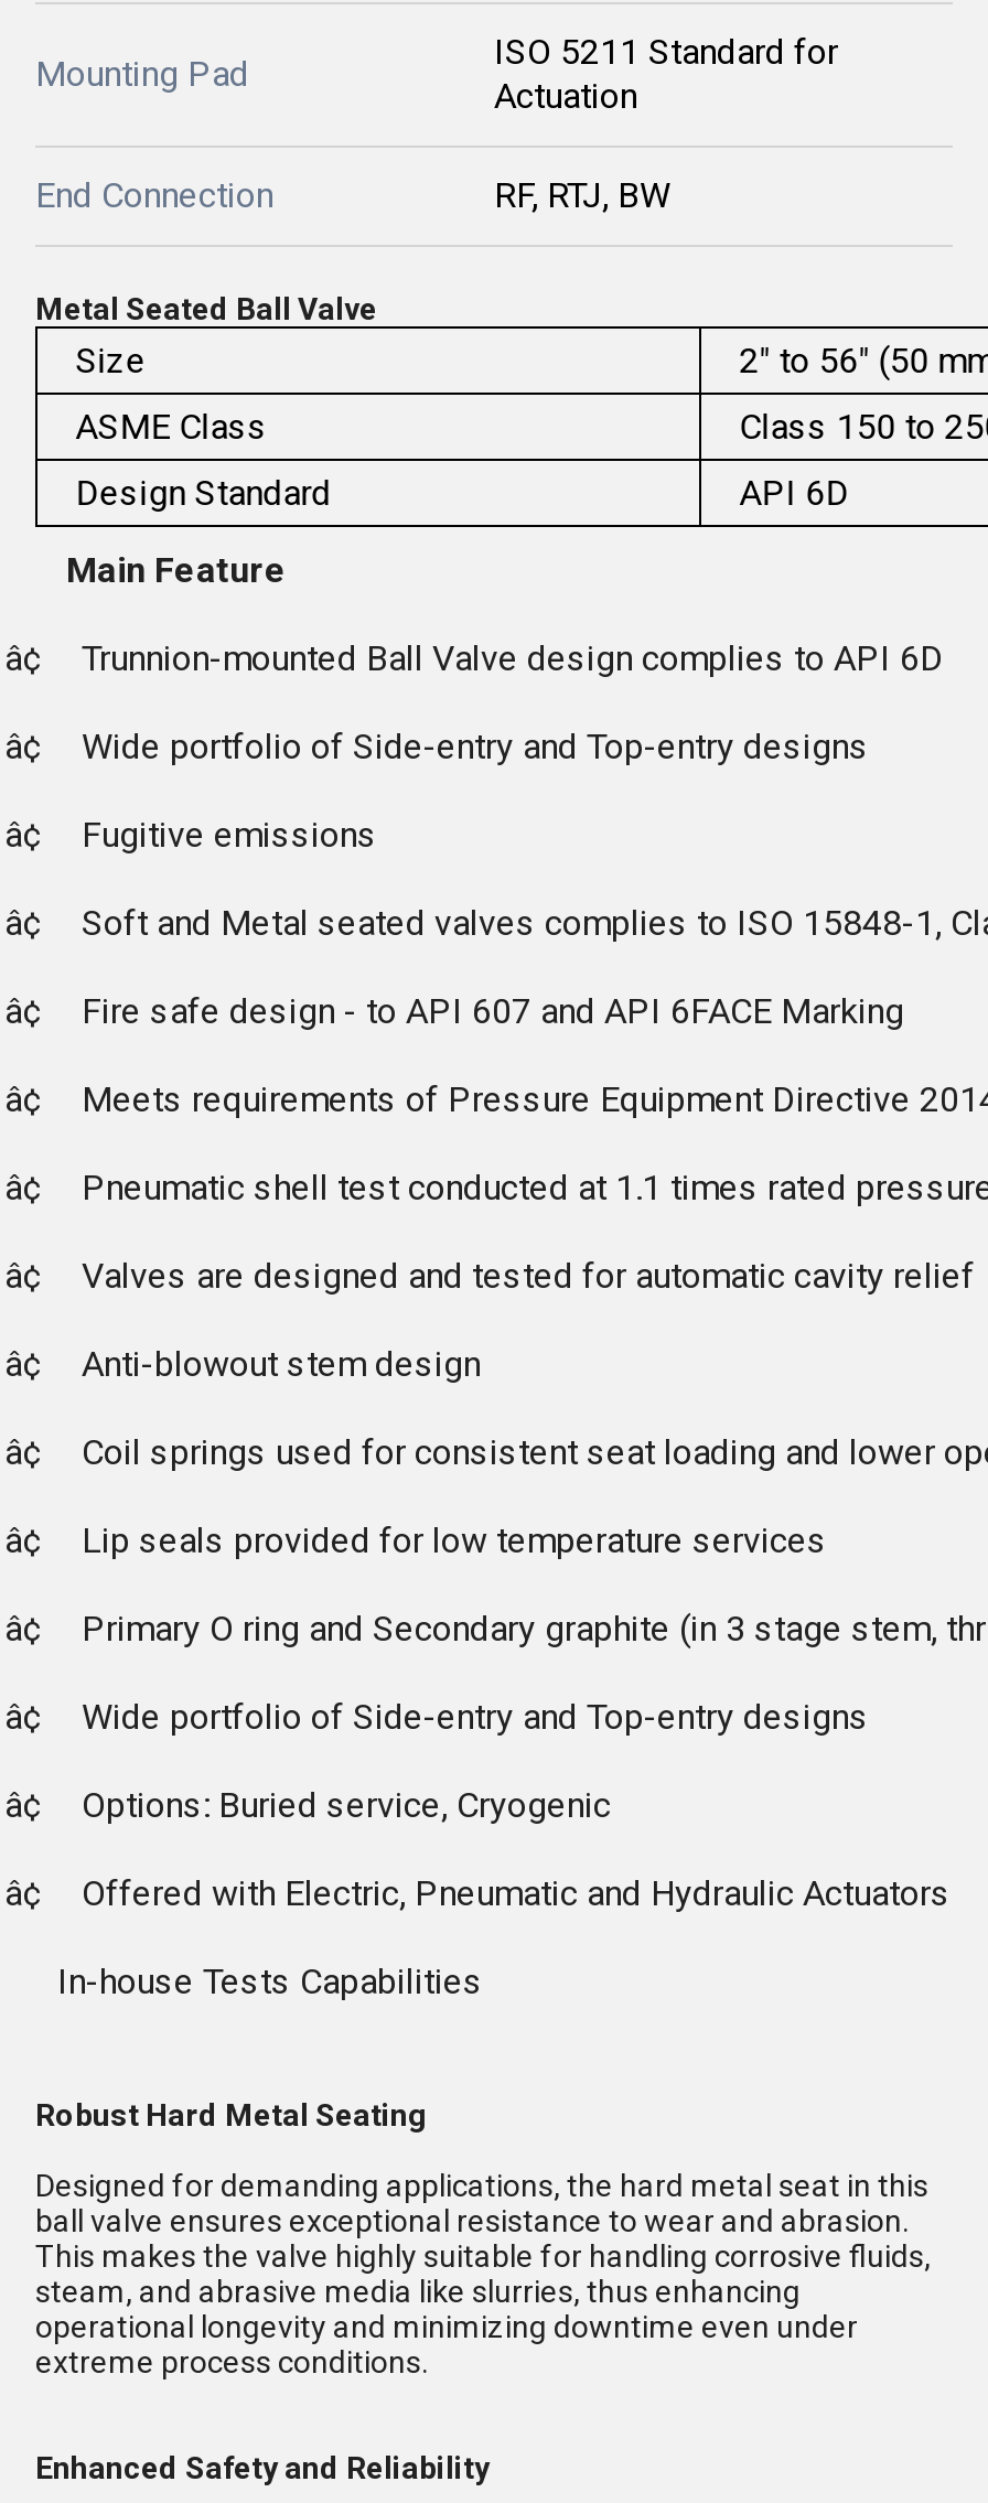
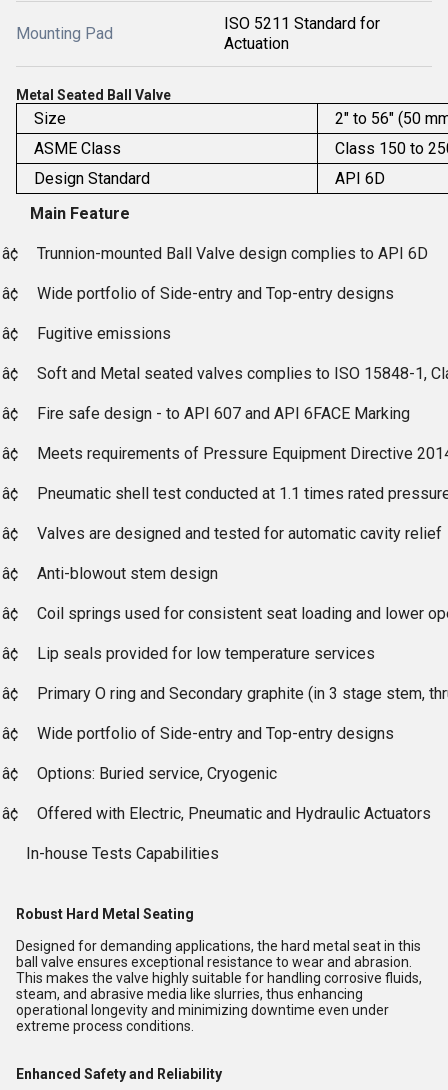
[35,174,670,216] End Connection | RF, RTJ, BW -> none

